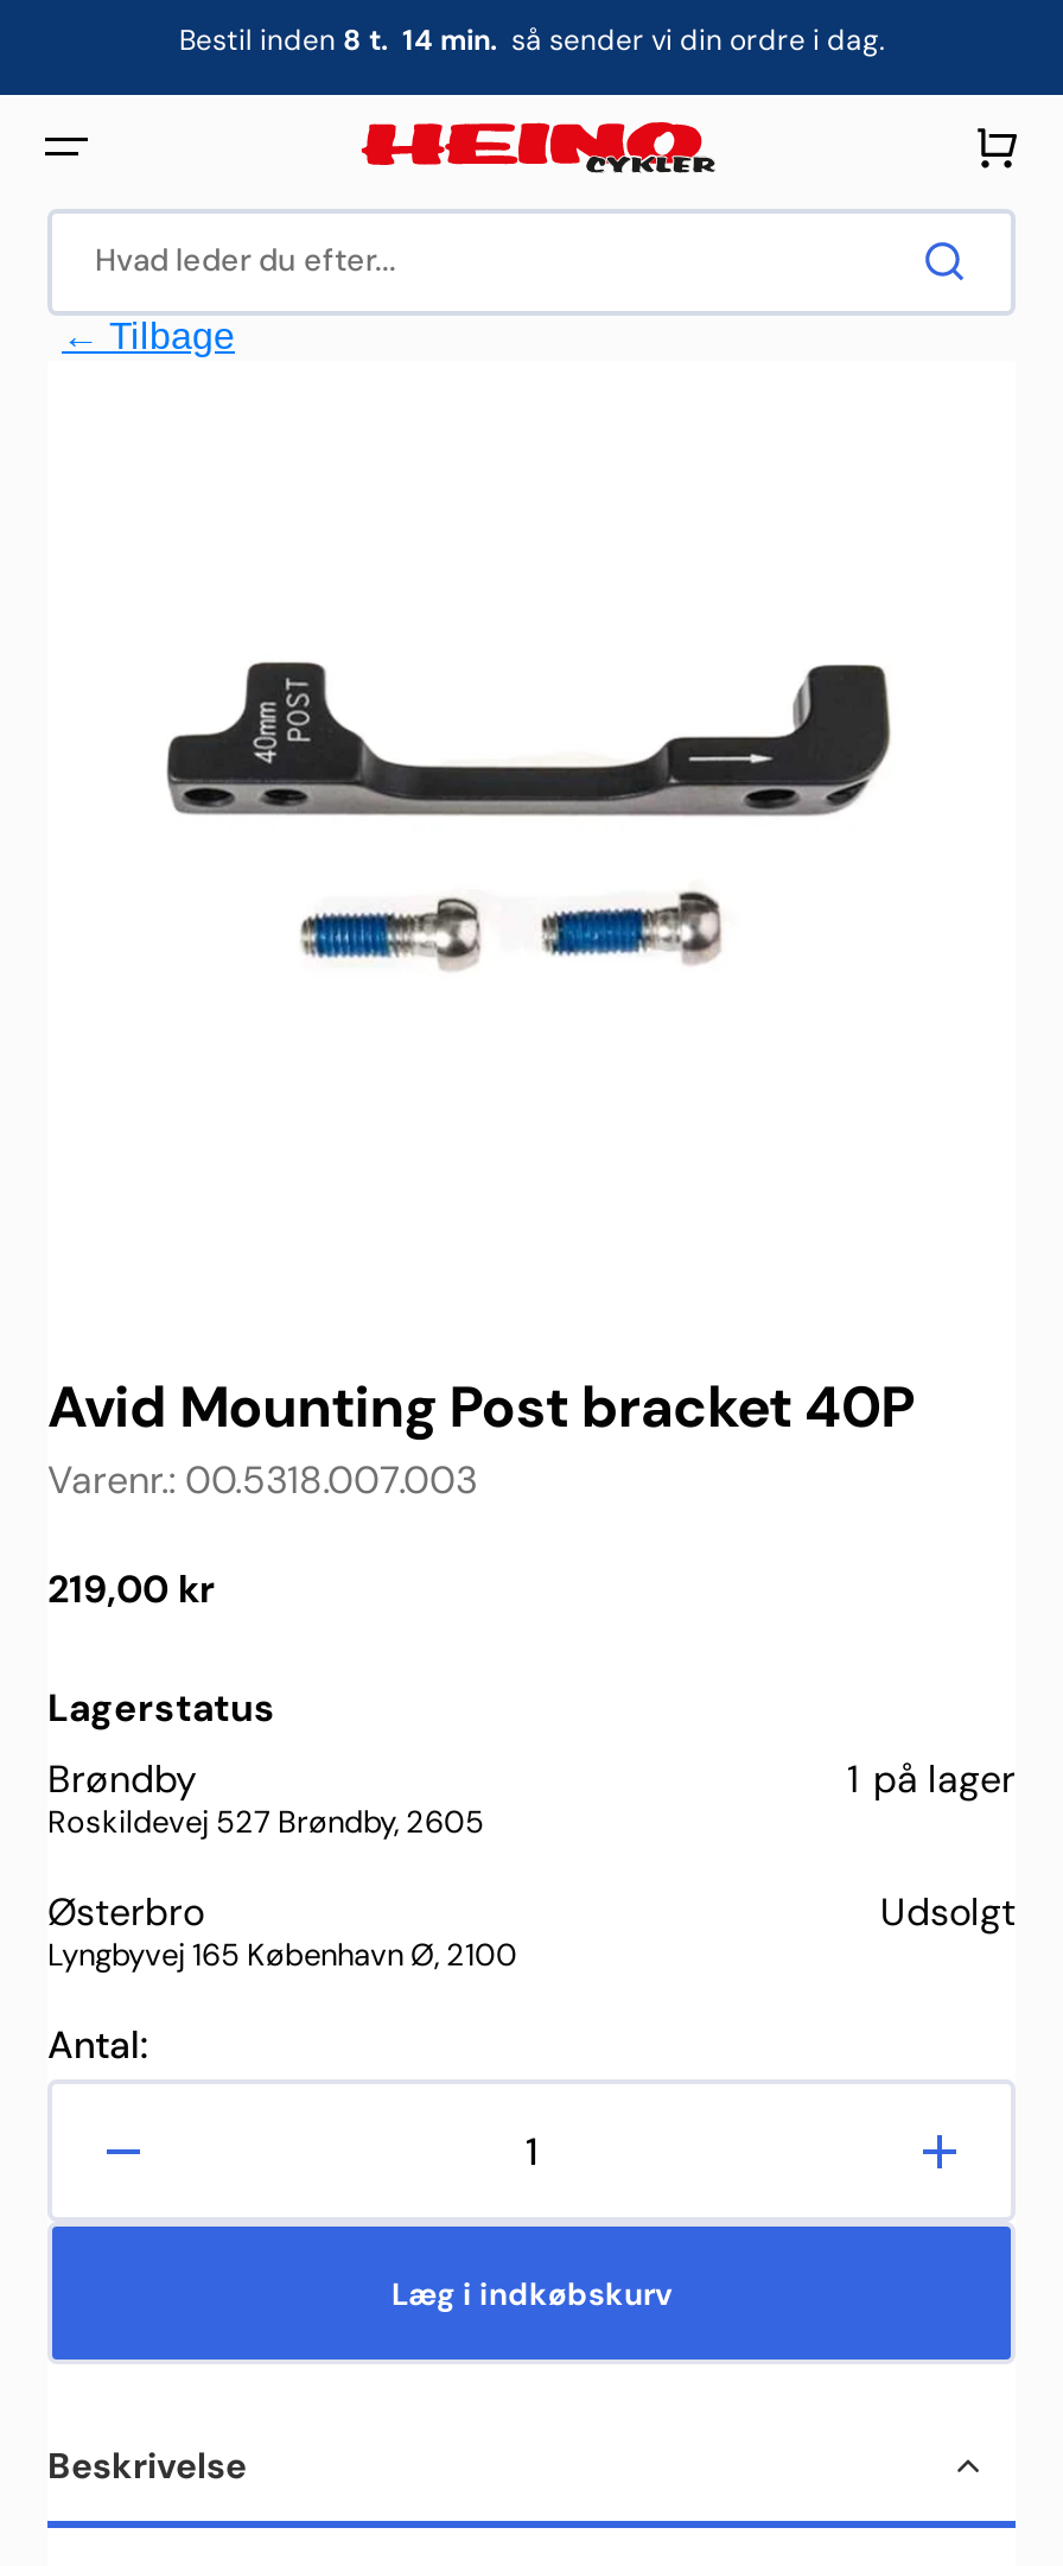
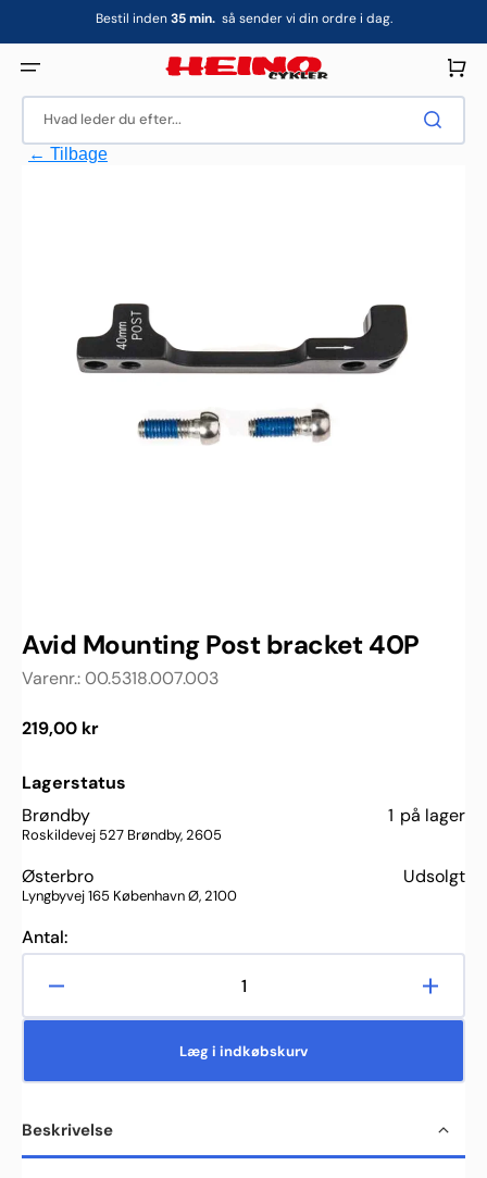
[179,21,884,59] Bestil inden 8 t. 14 min. så sender vi din ordre i dag. -> [95,10,392,27] Bestil inden 35 min. så sender vi din ordre i dag.

